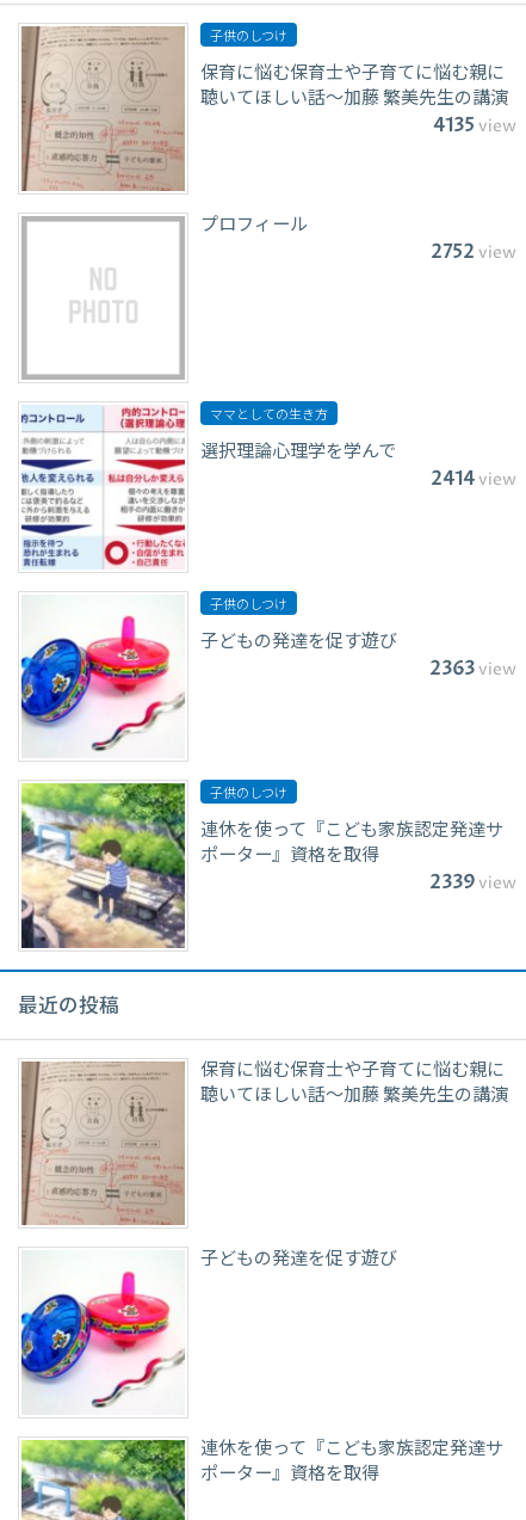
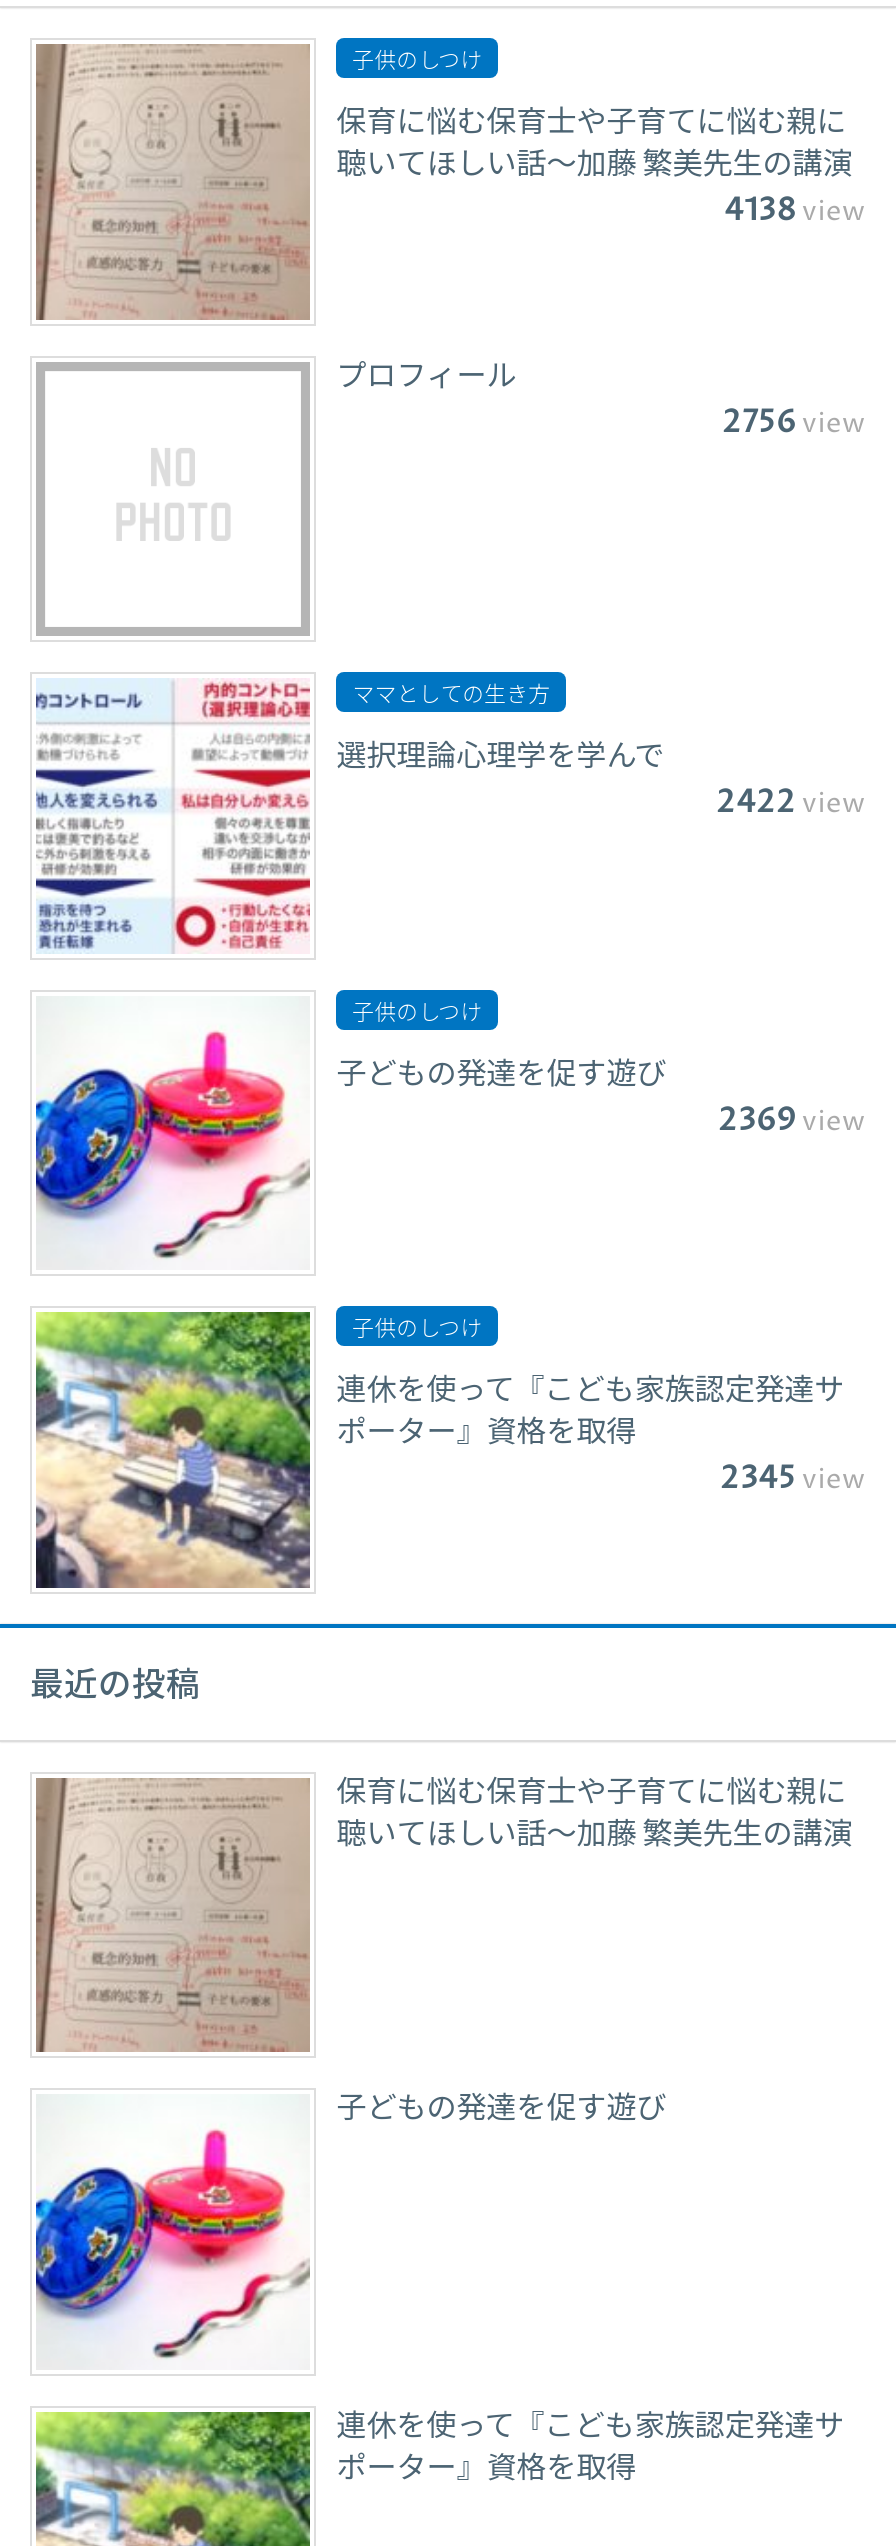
[433,114,516,139] 4135 view -> [724,191,866,233] 4138 view
[431,240,516,265] 2752 view -> [722,402,866,444] 2756 view
[431,467,516,492] 2414 view -> [716,783,866,825] 2422 view
[429,656,516,682] 2363 view -> [718,1100,866,1142] 2369 view
[429,871,516,896] 2339 view -> [720,1459,866,1501] 2345 view

